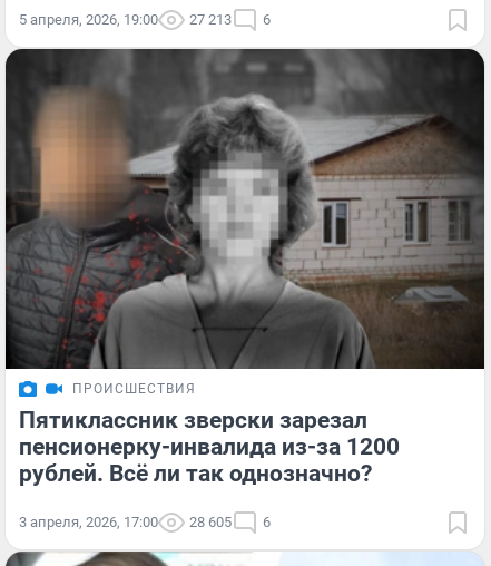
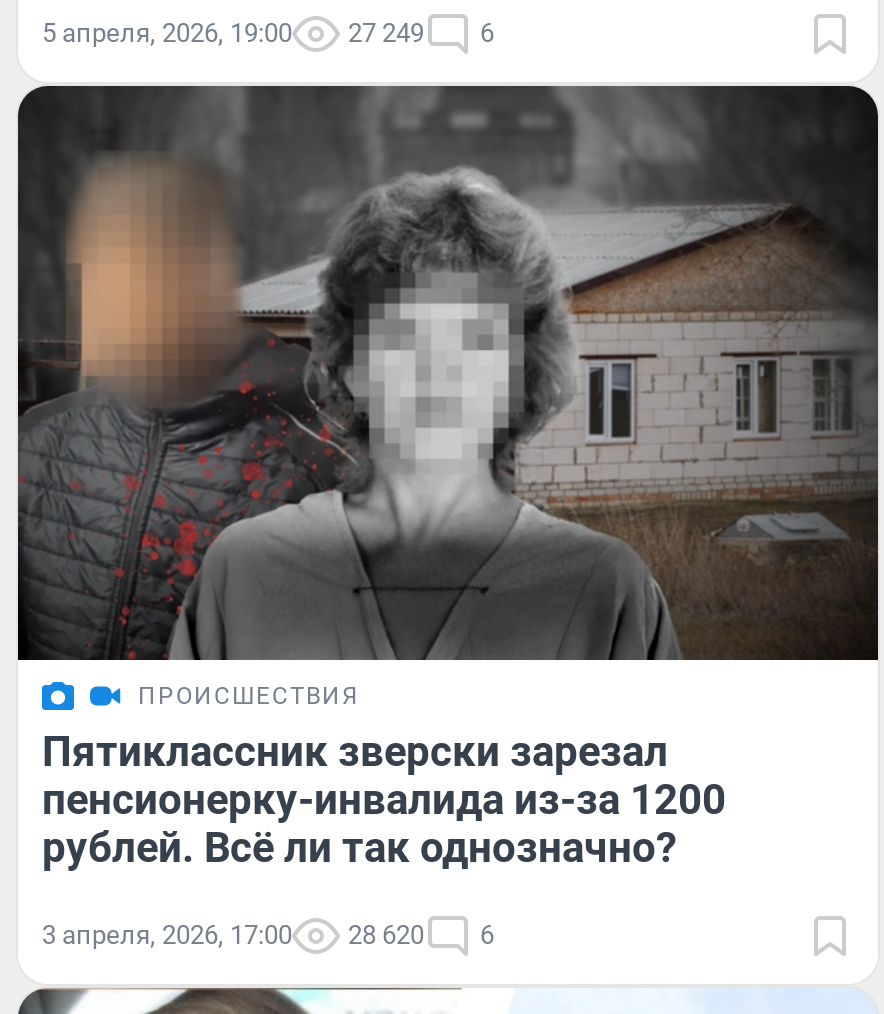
[19,11,271,28] 5 апреля, 2026, 19:00 27 213 6 -> [42,19,494,49] 5 апреля, 2026, 19:00 27 249 6
[189,514,232,530] 28 605 -> [348,920,424,950] 28 620

